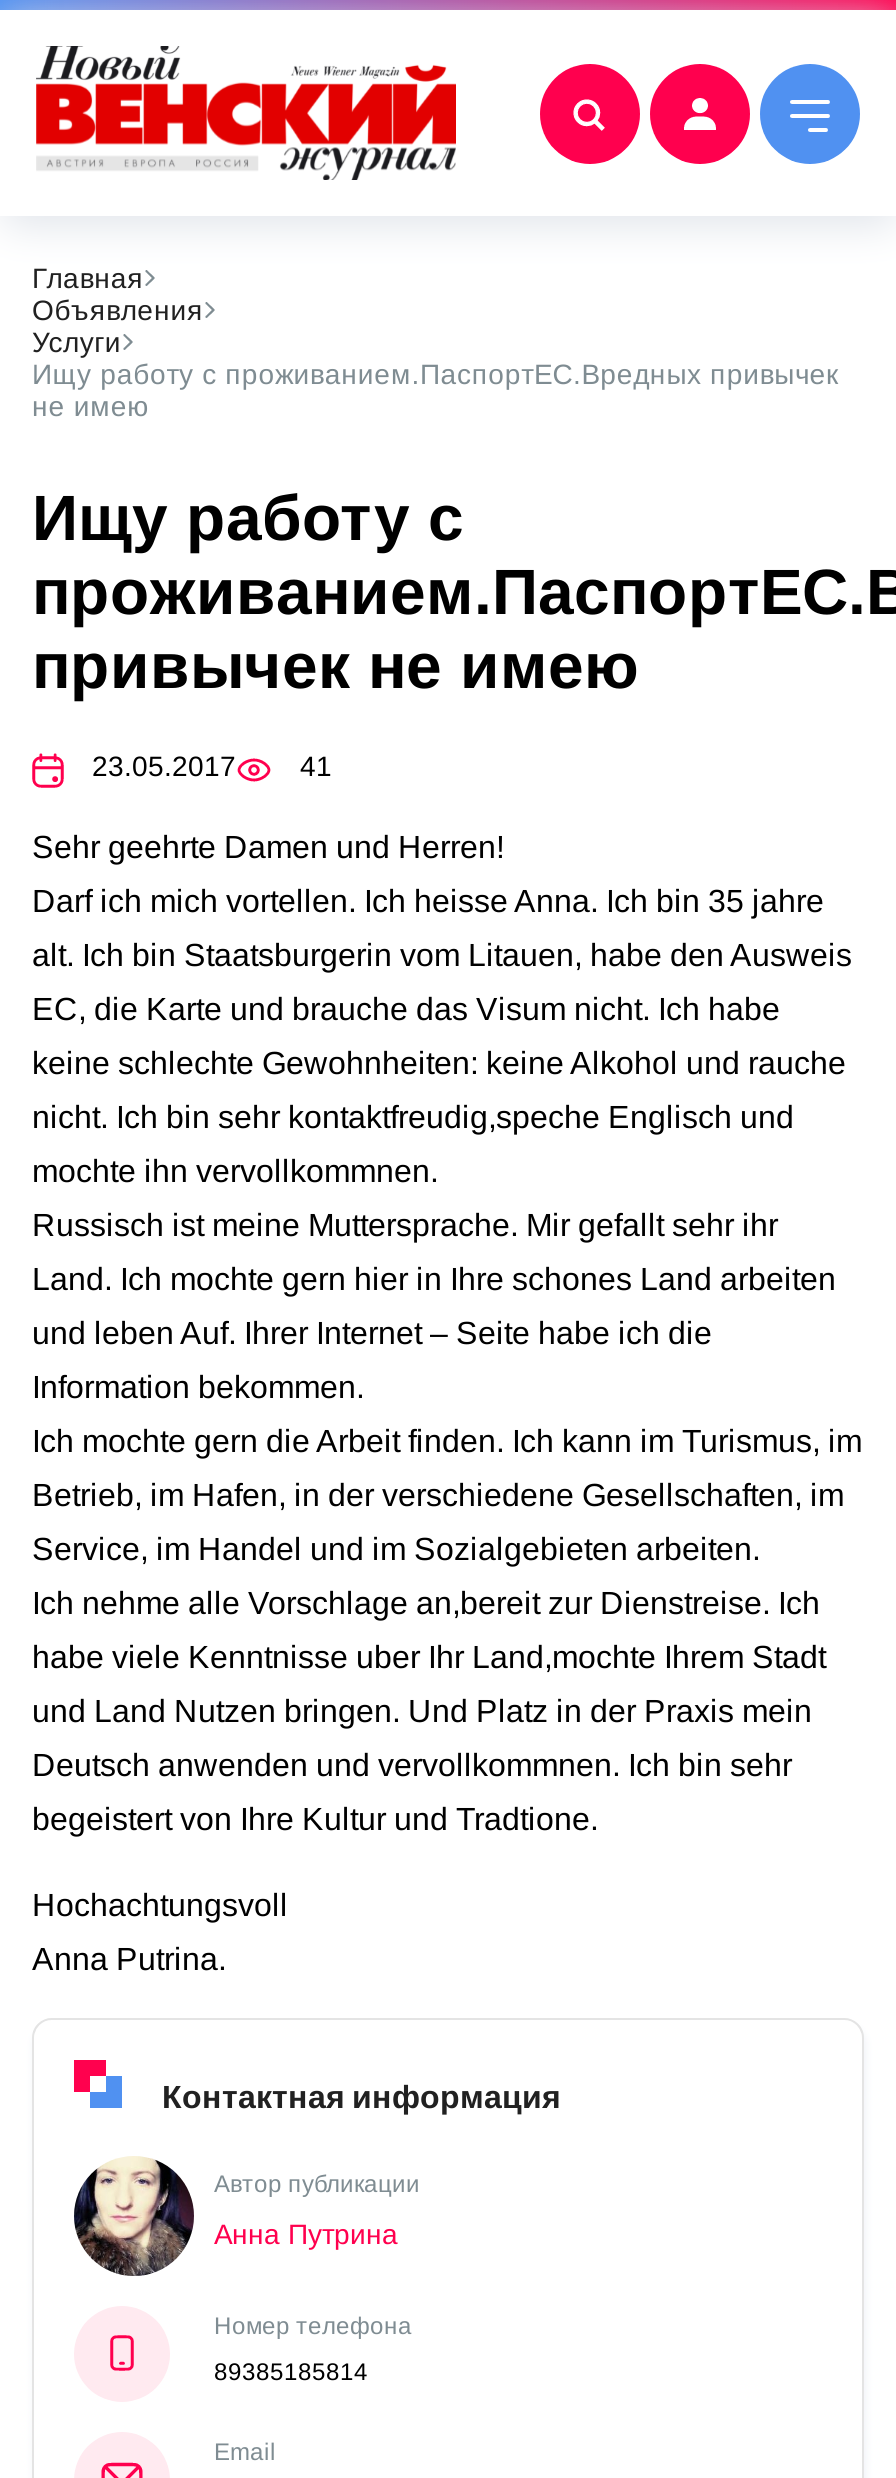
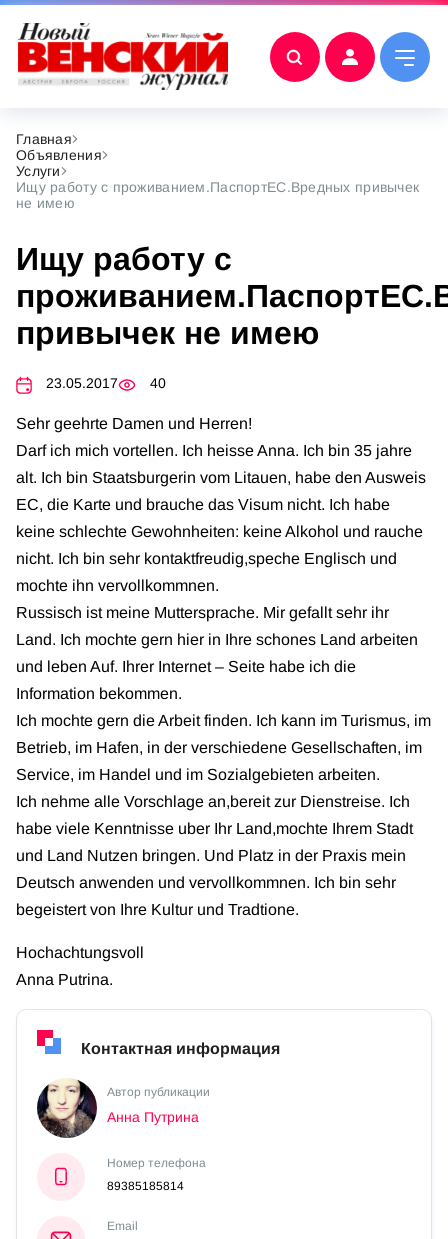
[84,751,332,783] 23.05.2017 41 -> [42,375,166,391] 23.05.2017 40

